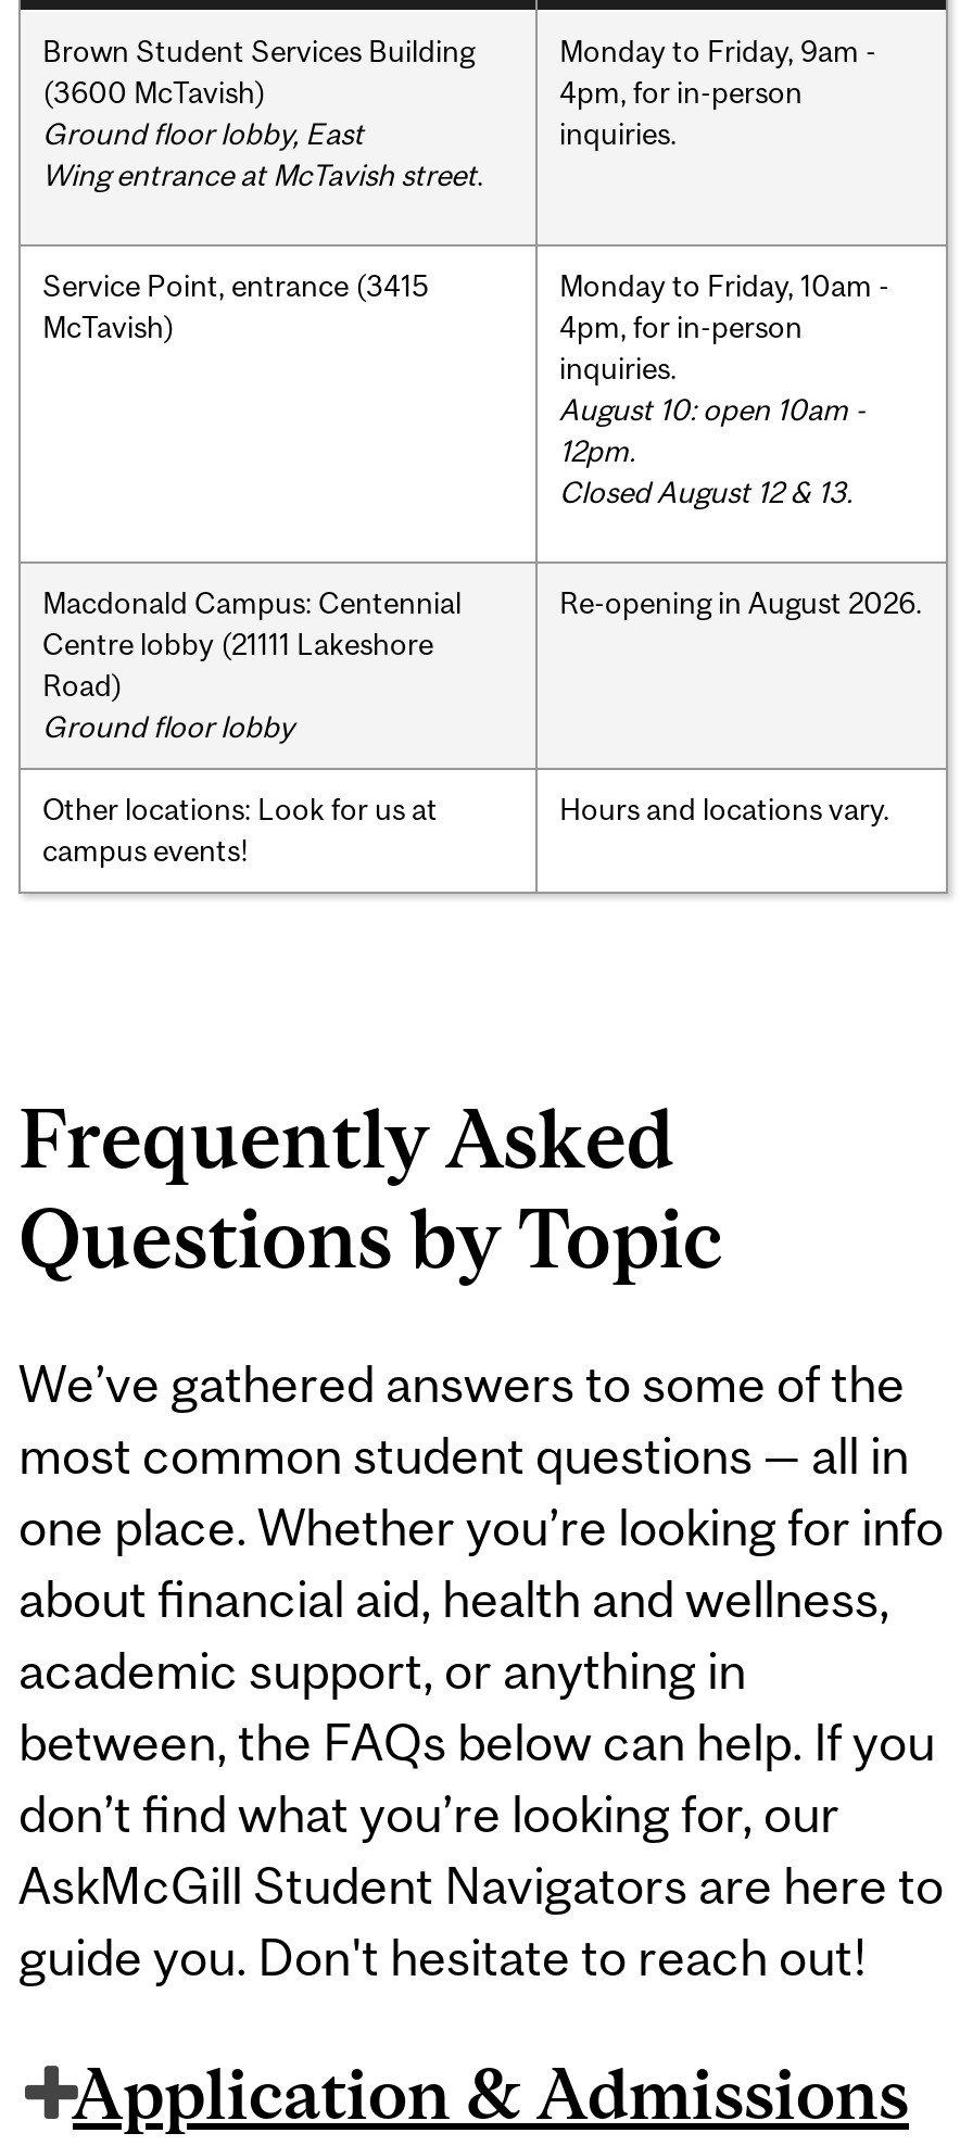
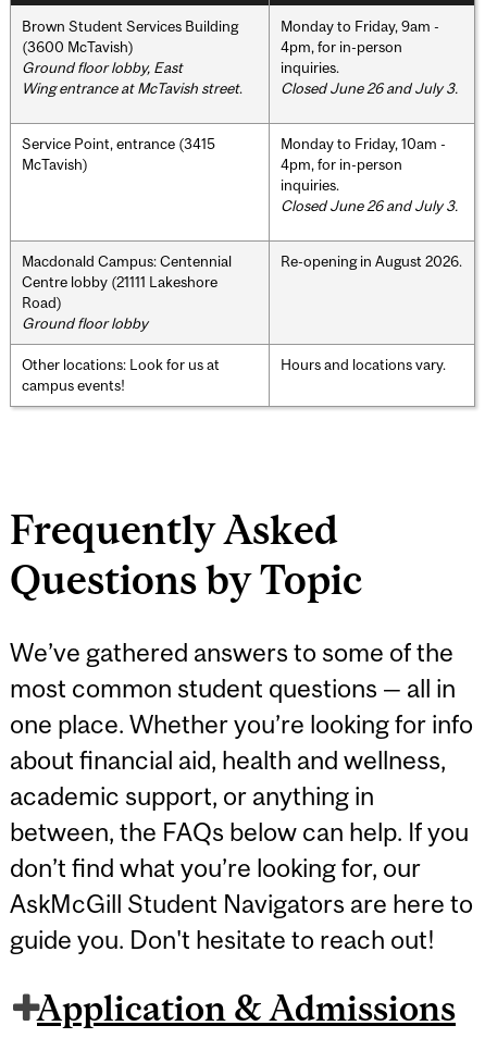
none -> [281,79,458,96] Closed June 26 and July 3.
[559,391,866,508] August 10: open 10am - | 12pm. | Closed August 12 & 13. -> [281,197,458,214] Closed June 26 and July 3.

